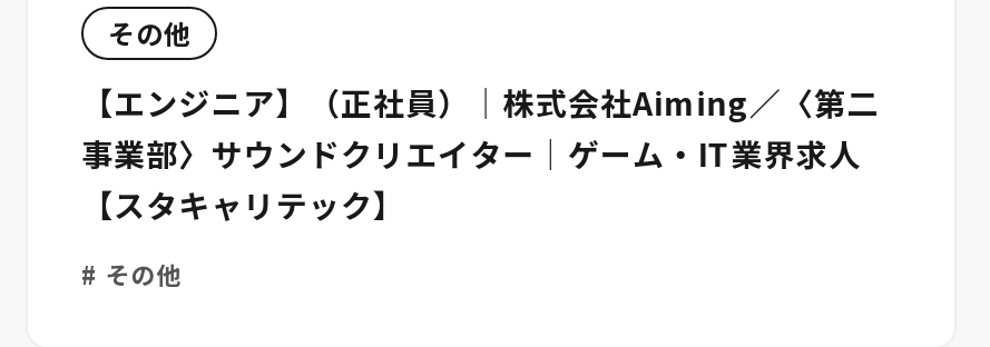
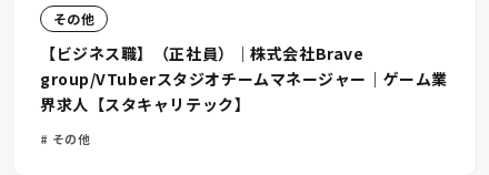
[81,81,879,228] 【エンジニア】（正社員）｜株式会社Aiming／〈第二 | 事業部〉サウンドクリエイター｜ゲーム・IT業界求人 | 【スタキャリテック】 -> [40,43,448,116] 【ビジネス職】（正社員）｜株式会社Brave | group/VTuberスタジオチームマネージャー｜ゲーム業 | 界求人【スタキャリテック】

